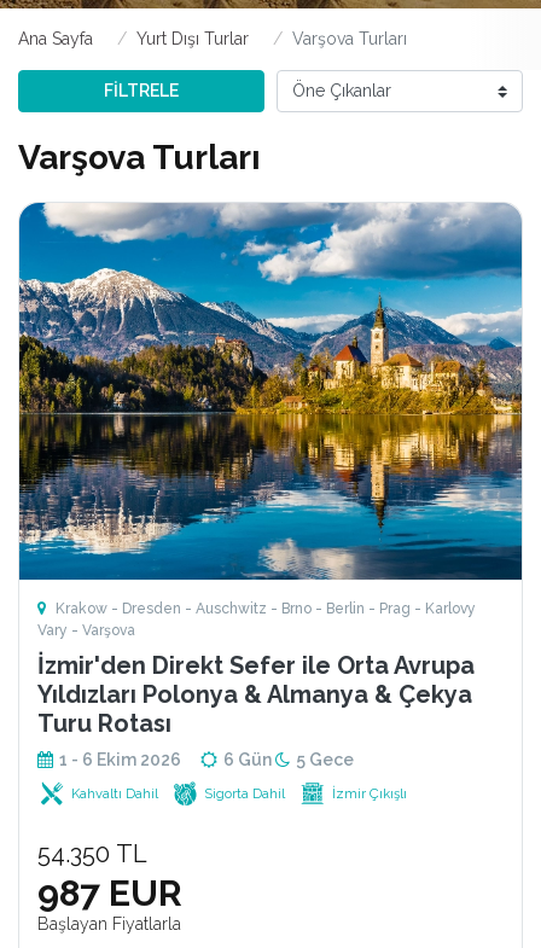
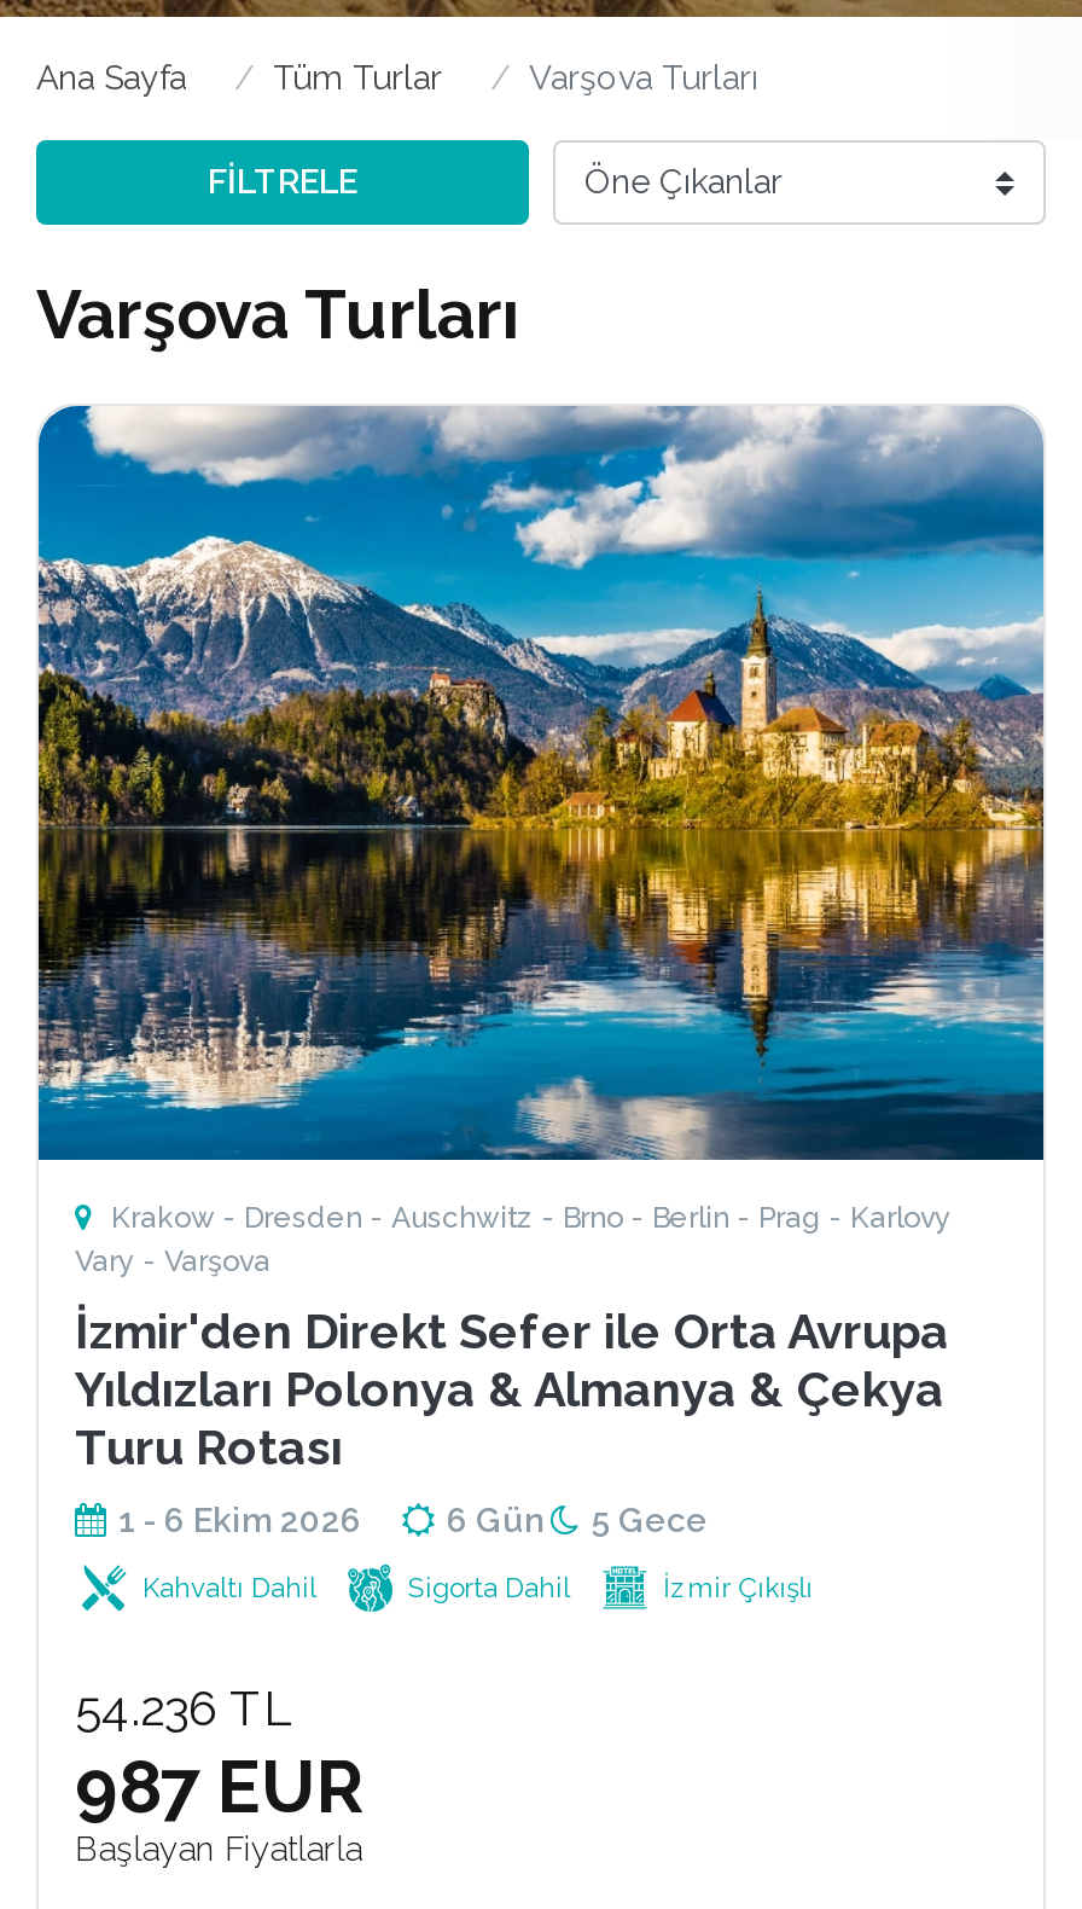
[136,29,249,48] Yurt Dışı Turlar -> [273,58,442,97] Tüm Turlar
[37,839,147,868] 54.350 TL -> [75,1679,292,1737] 54.236 TL

